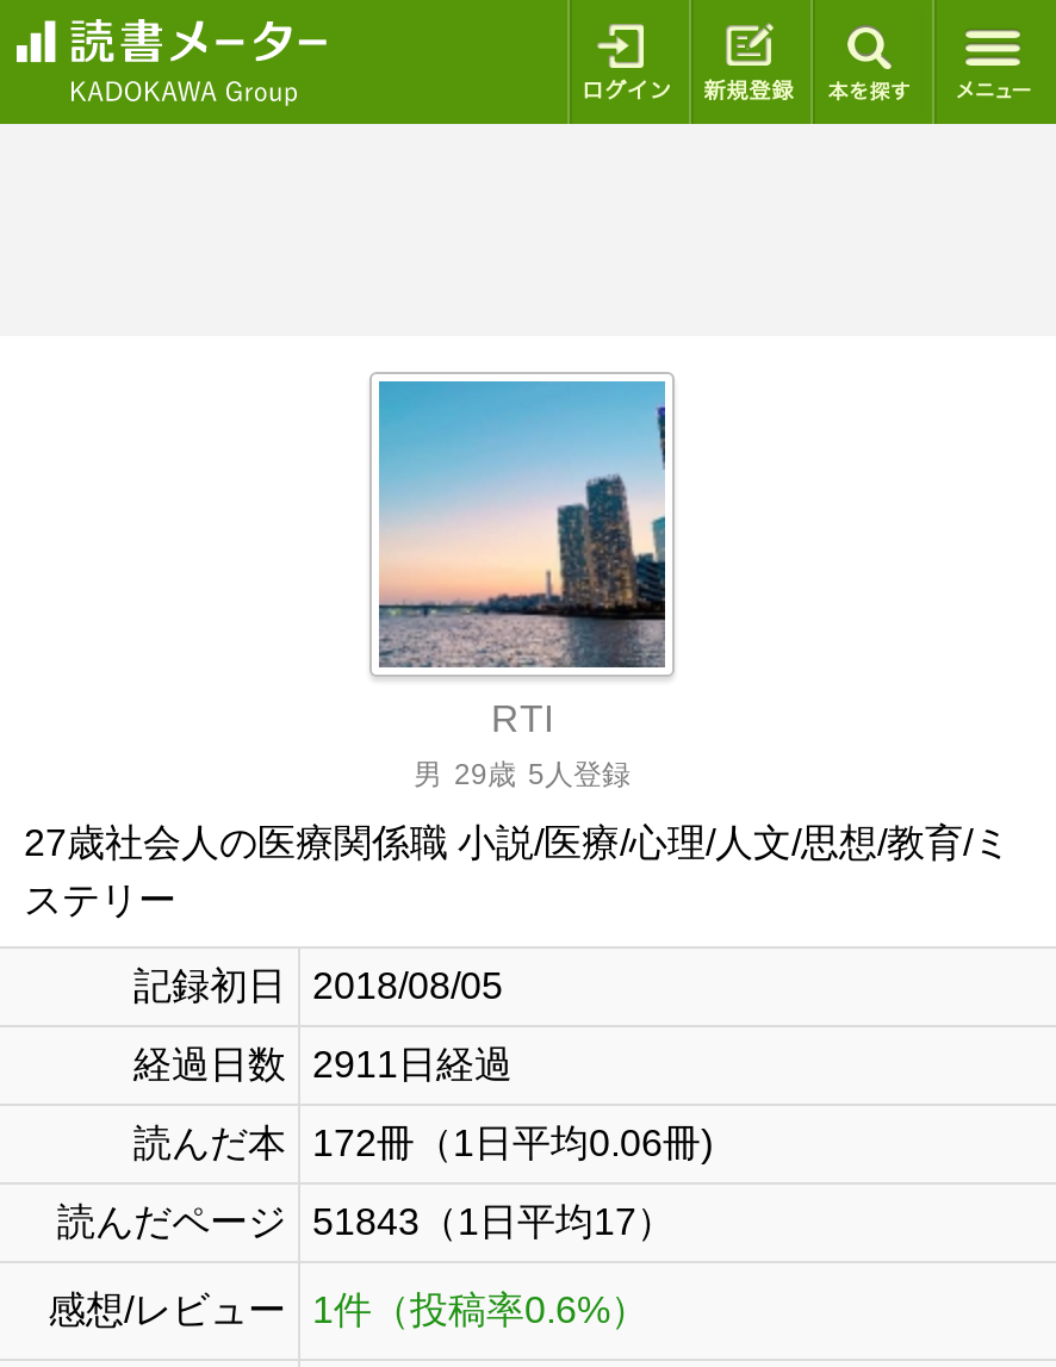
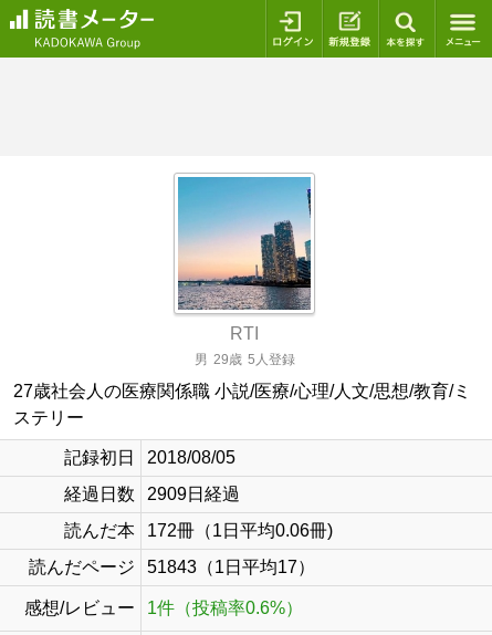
[133,1044,513,1085] 経過日数 2911日経過 -> [64,485,240,503] 経過日数 2909日経過

